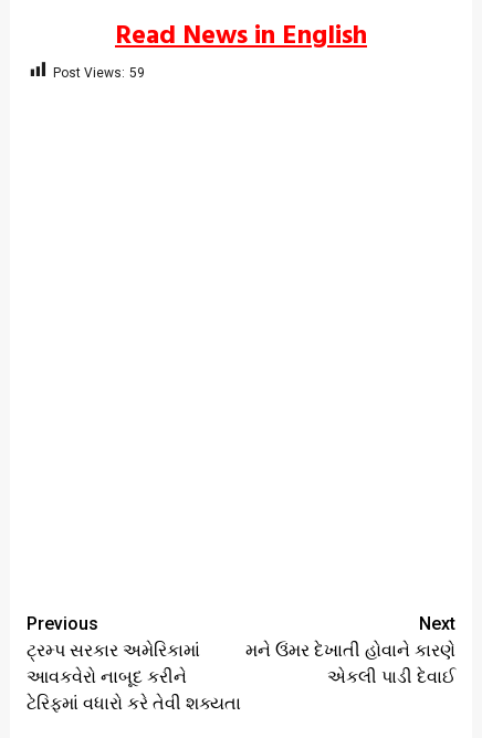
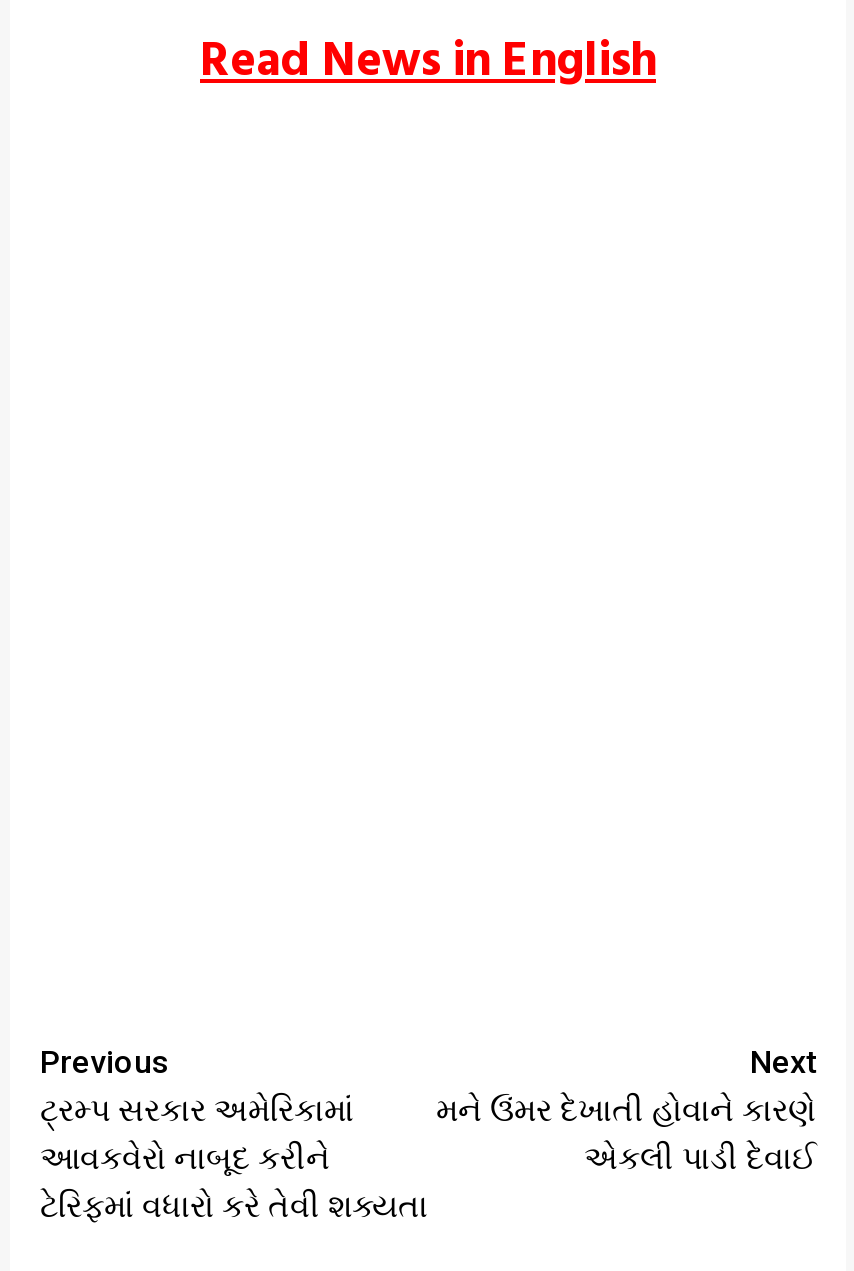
[53,65,145,80] Post Views: 59 -> none

